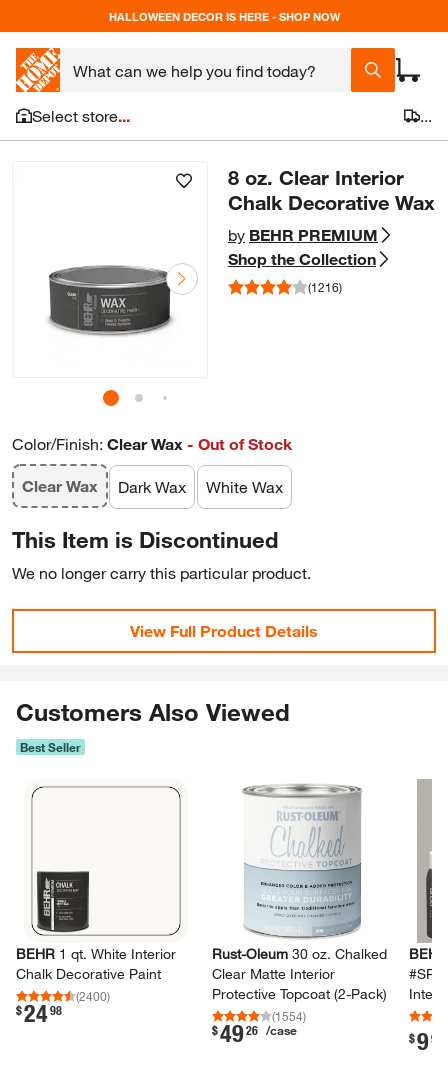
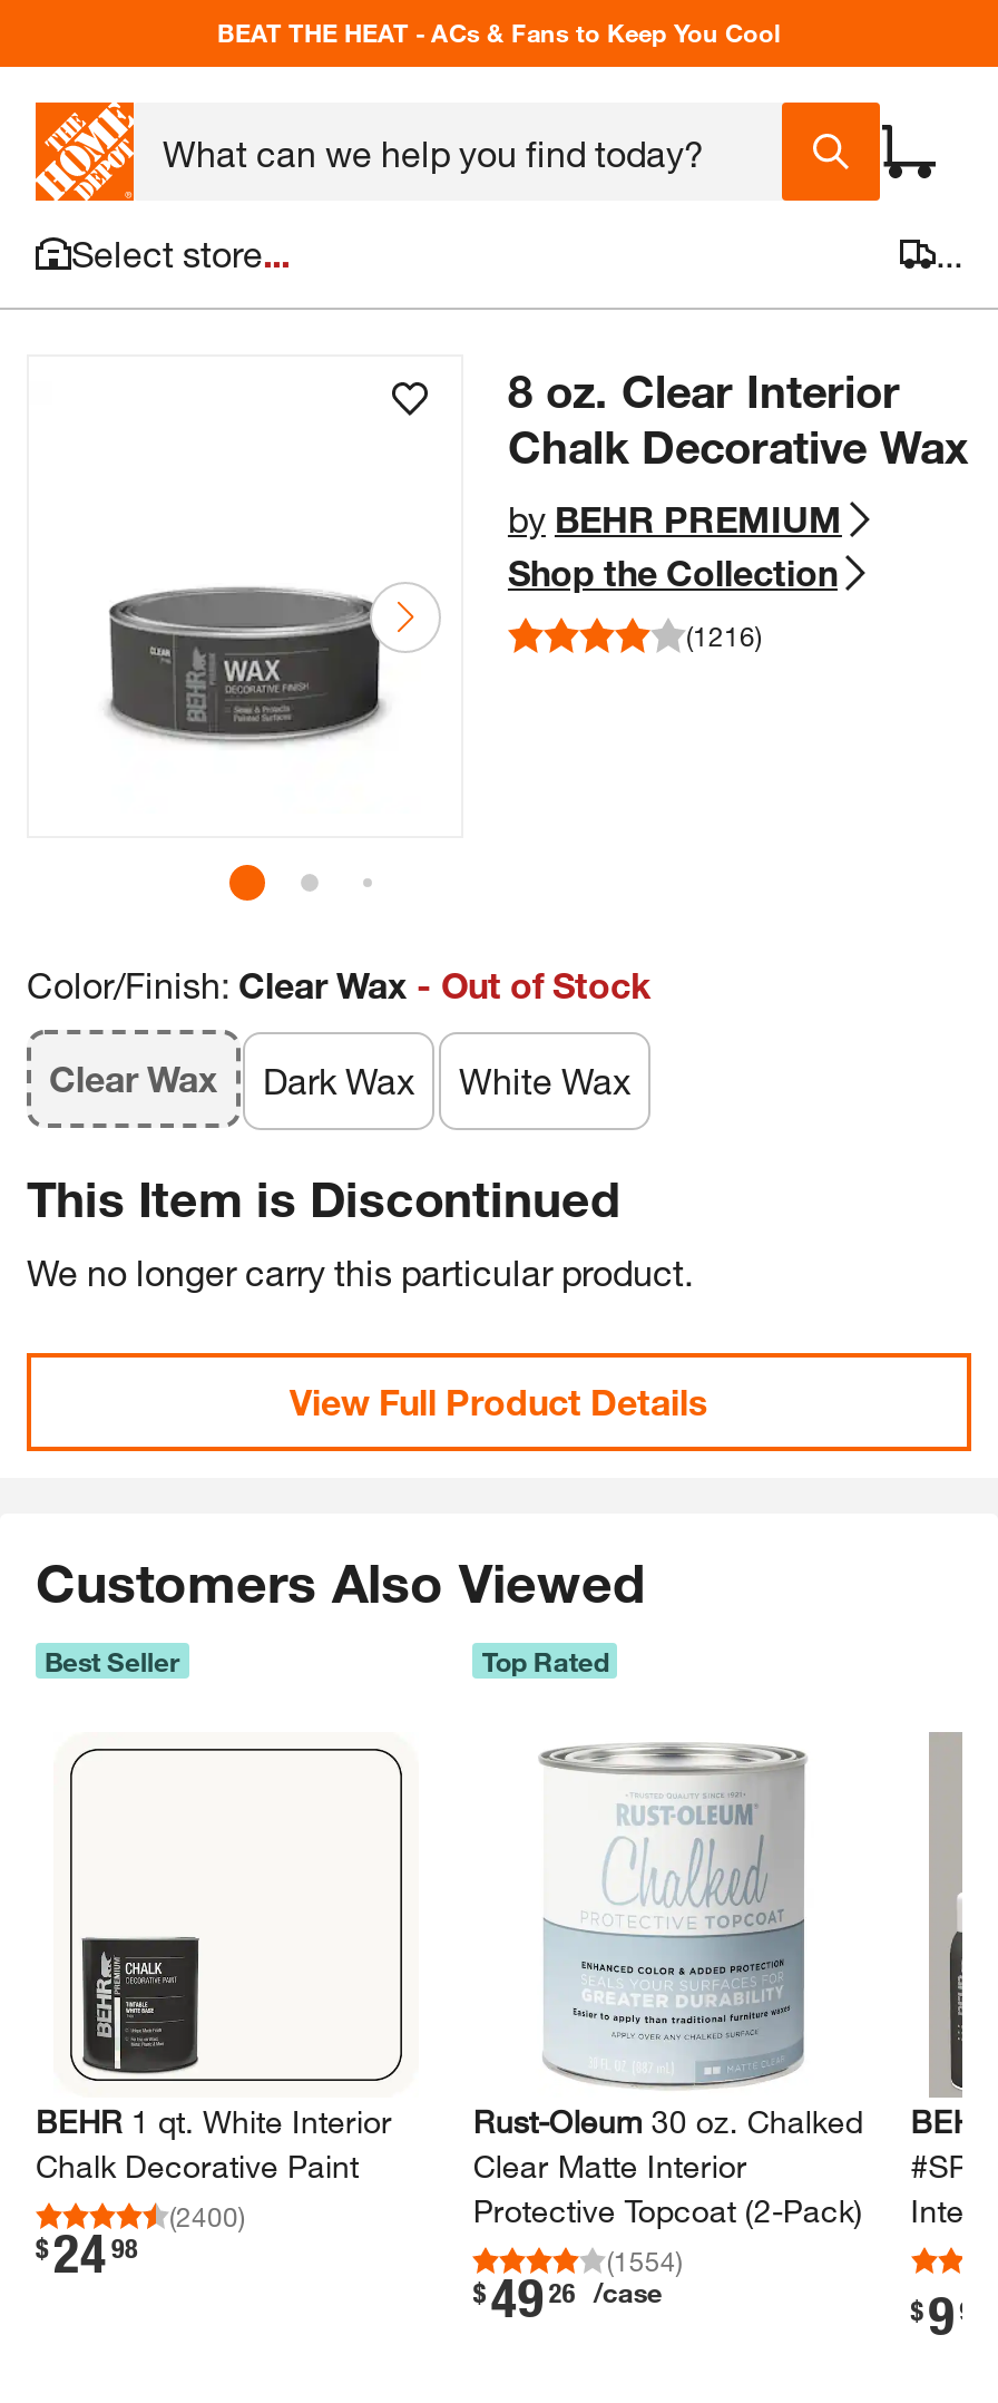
[108,9,339,23] HALLOWEEN DECOR IS HERE - SHOP NOW -> [217,16,781,47] BEAT THE HEAT - ACs & Fans to Keep You Cool
none -> [482,1643,609,1679] Top Rated

